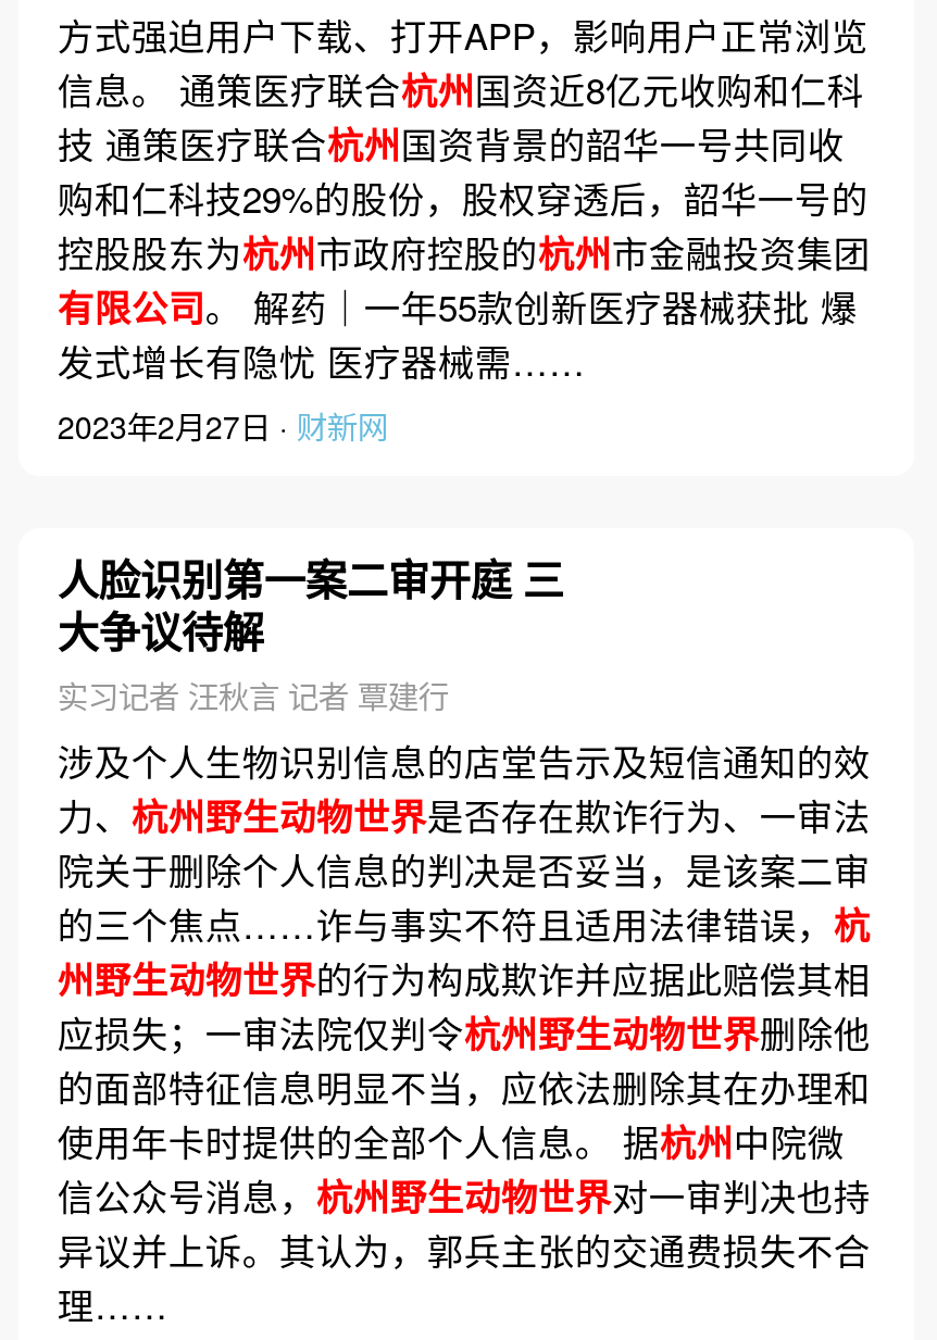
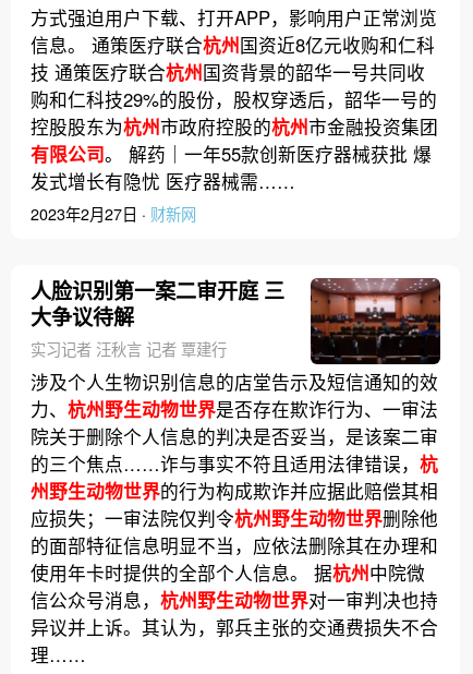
none -> [310,277,441,365] [image]

